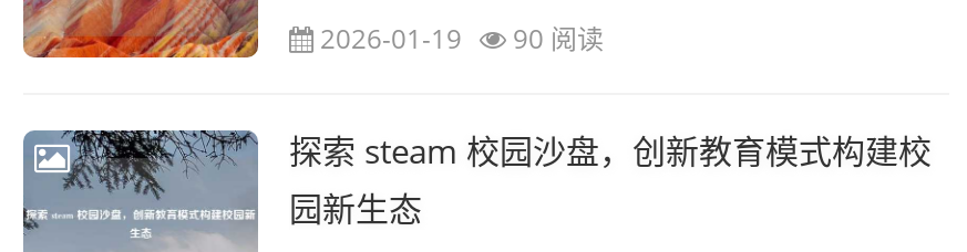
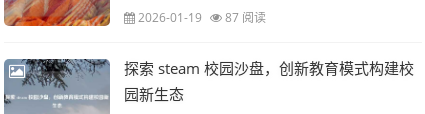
[320,20,604,57] 2026-01-19 90 阅读 -> [138,9,266,26] 2026-01-19 87 阅读

